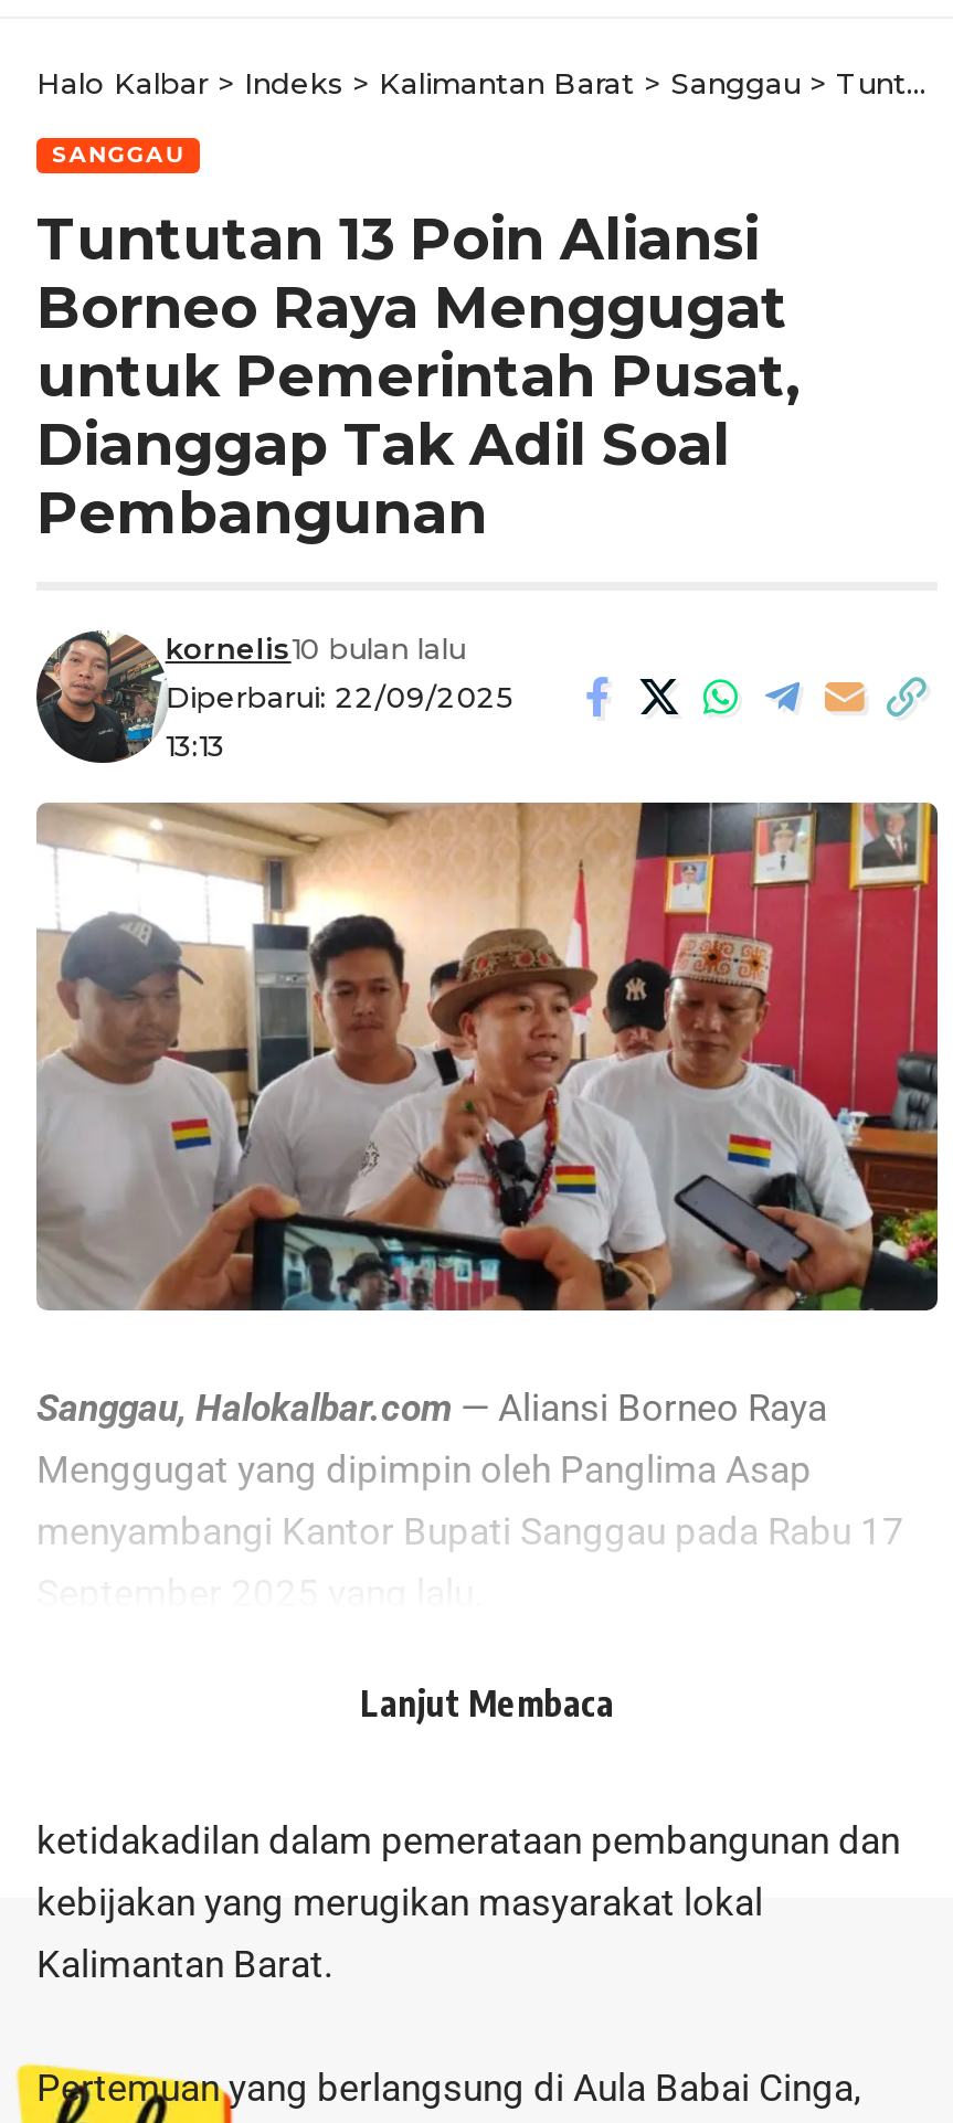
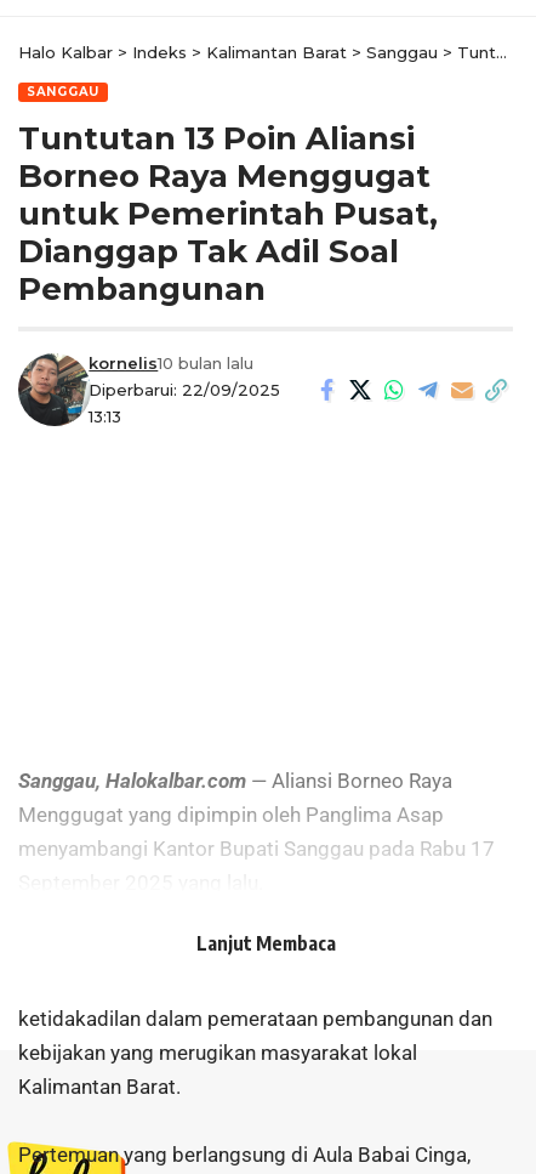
[34,800,940,1313] [image] -> none

